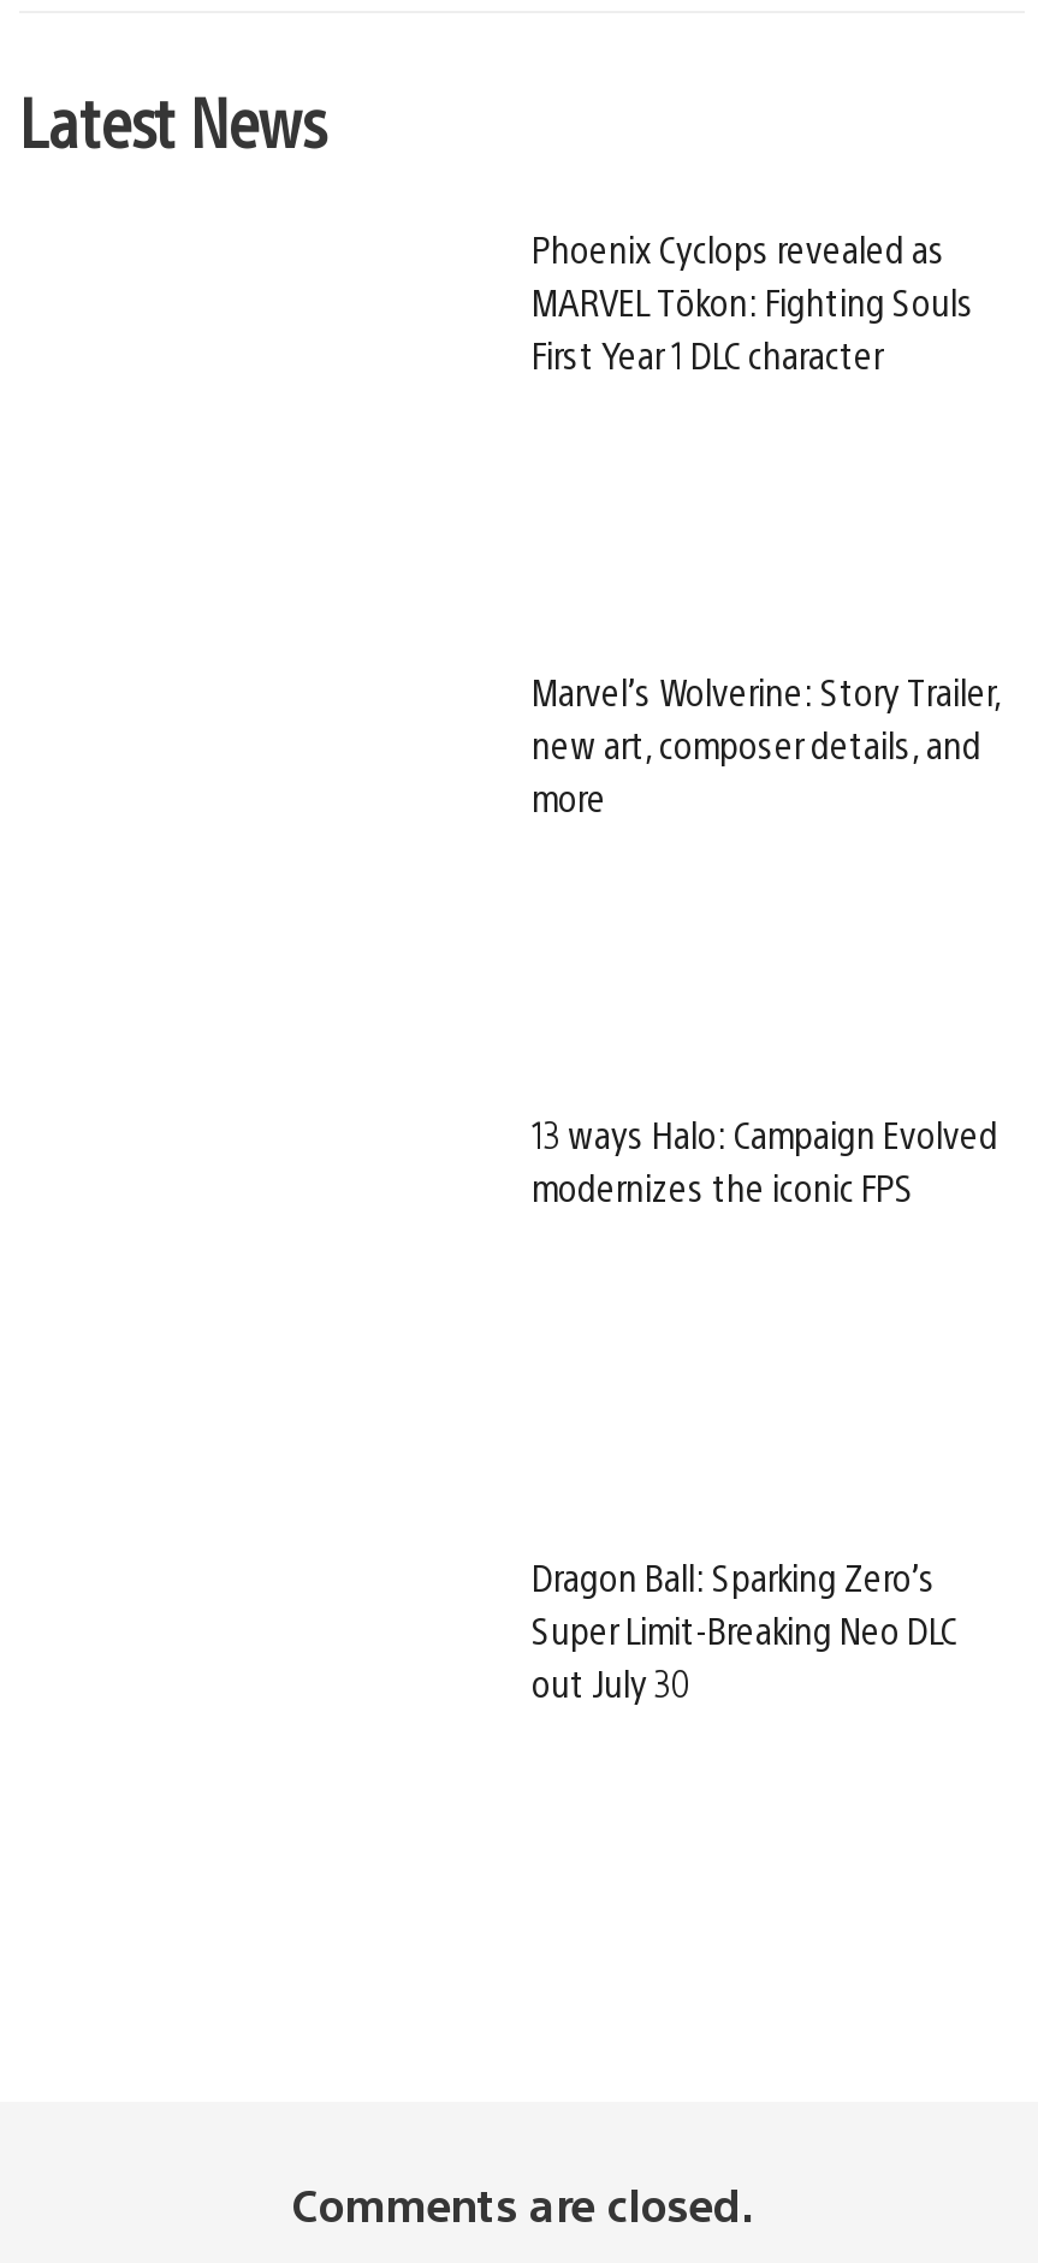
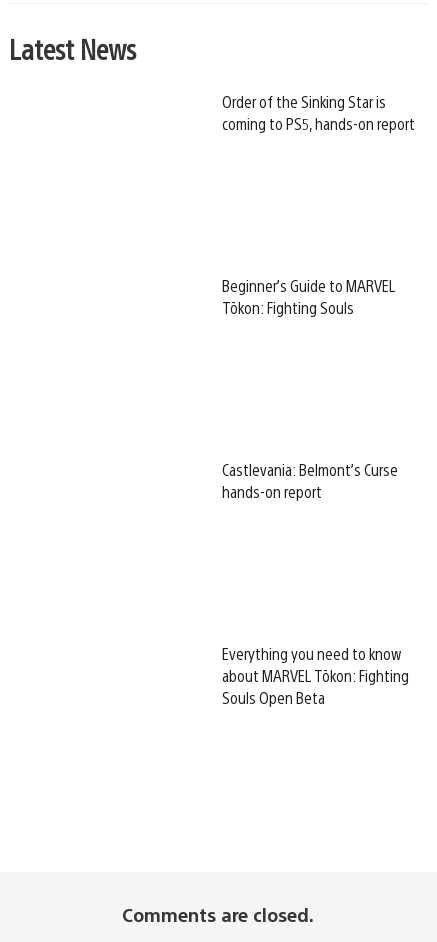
[532,222,974,378] Phoenix Cyclops revealed as | MARVEL Tōkon: Fighting Souls | First Year 1 DLC character -> [222,91,415,134] Order of the Sinking Star is | coming to PS5, hands-on report
[532,665,1001,821] Marvel’s Wolverine: Story Trailer, | new art, composer details, and | more -> [222,275,395,318] Beginner’s Guide to MARVEL | Tōkon: Fighting Souls
[532,1108,998,1211] 13 ways Halo: Campaign Evolved | modernizes the iconic FPS -> [222,459,398,502] Castlevania: Belmont’s Curse | hands-on report
[532,1550,957,1707] Dragon Ball: Sparking Zero’s | Super Limit-Breaking Neo DLC | out July 30 -> [222,643,409,708] Everything you need to know | about MARVEL Tōkon: Fighting | Souls Open Beta

